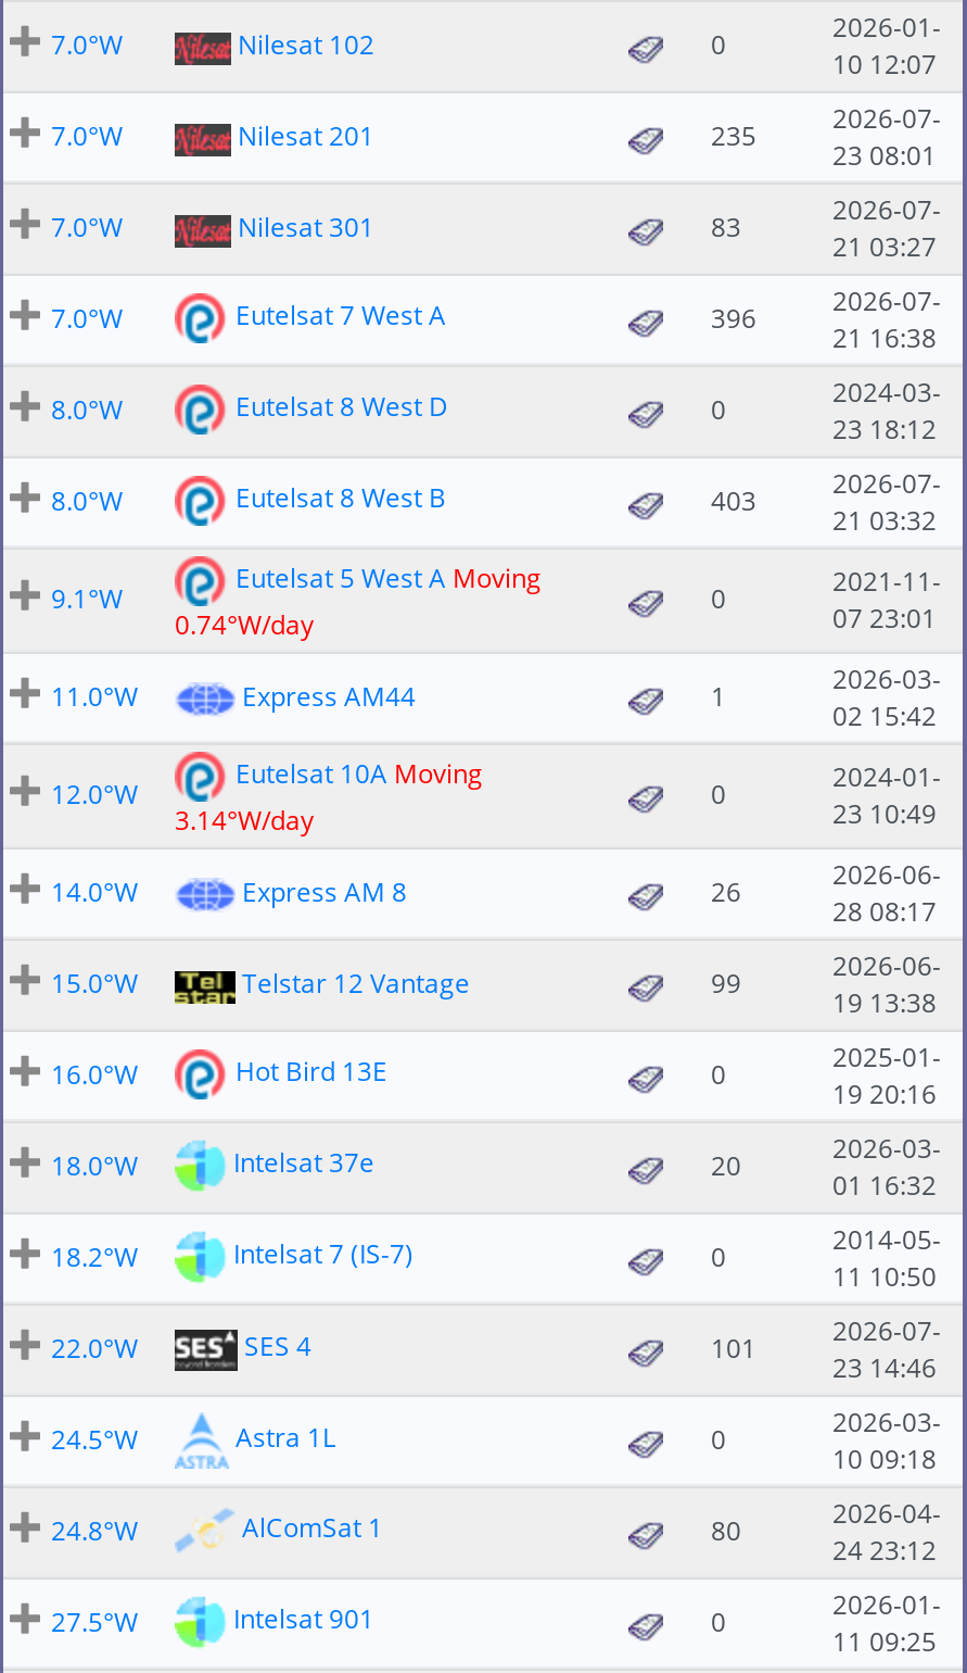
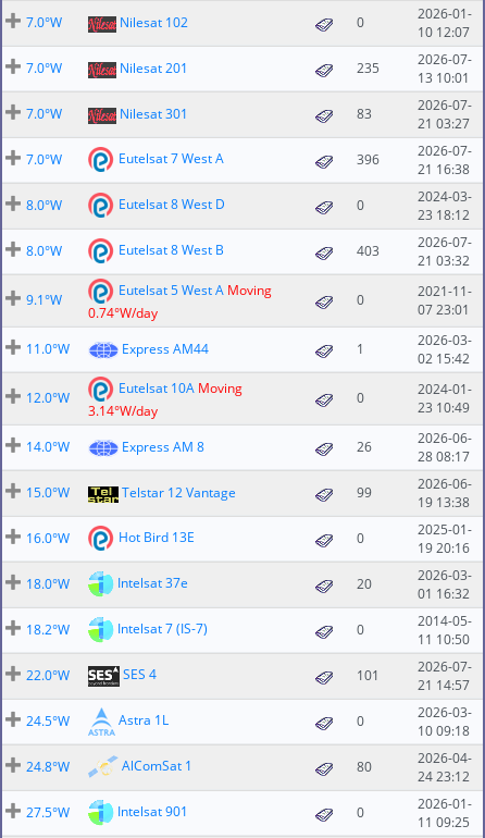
[832,138,937,174] 23 08:01 -> [418,69,470,87] 13 10:01
[832,1350,937,1387] 23 14:46 -> [418,676,470,695] 21 14:57

